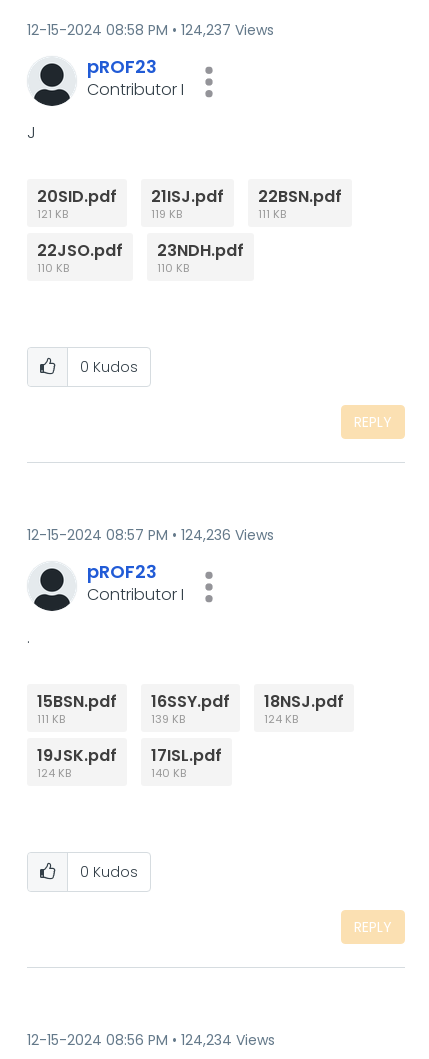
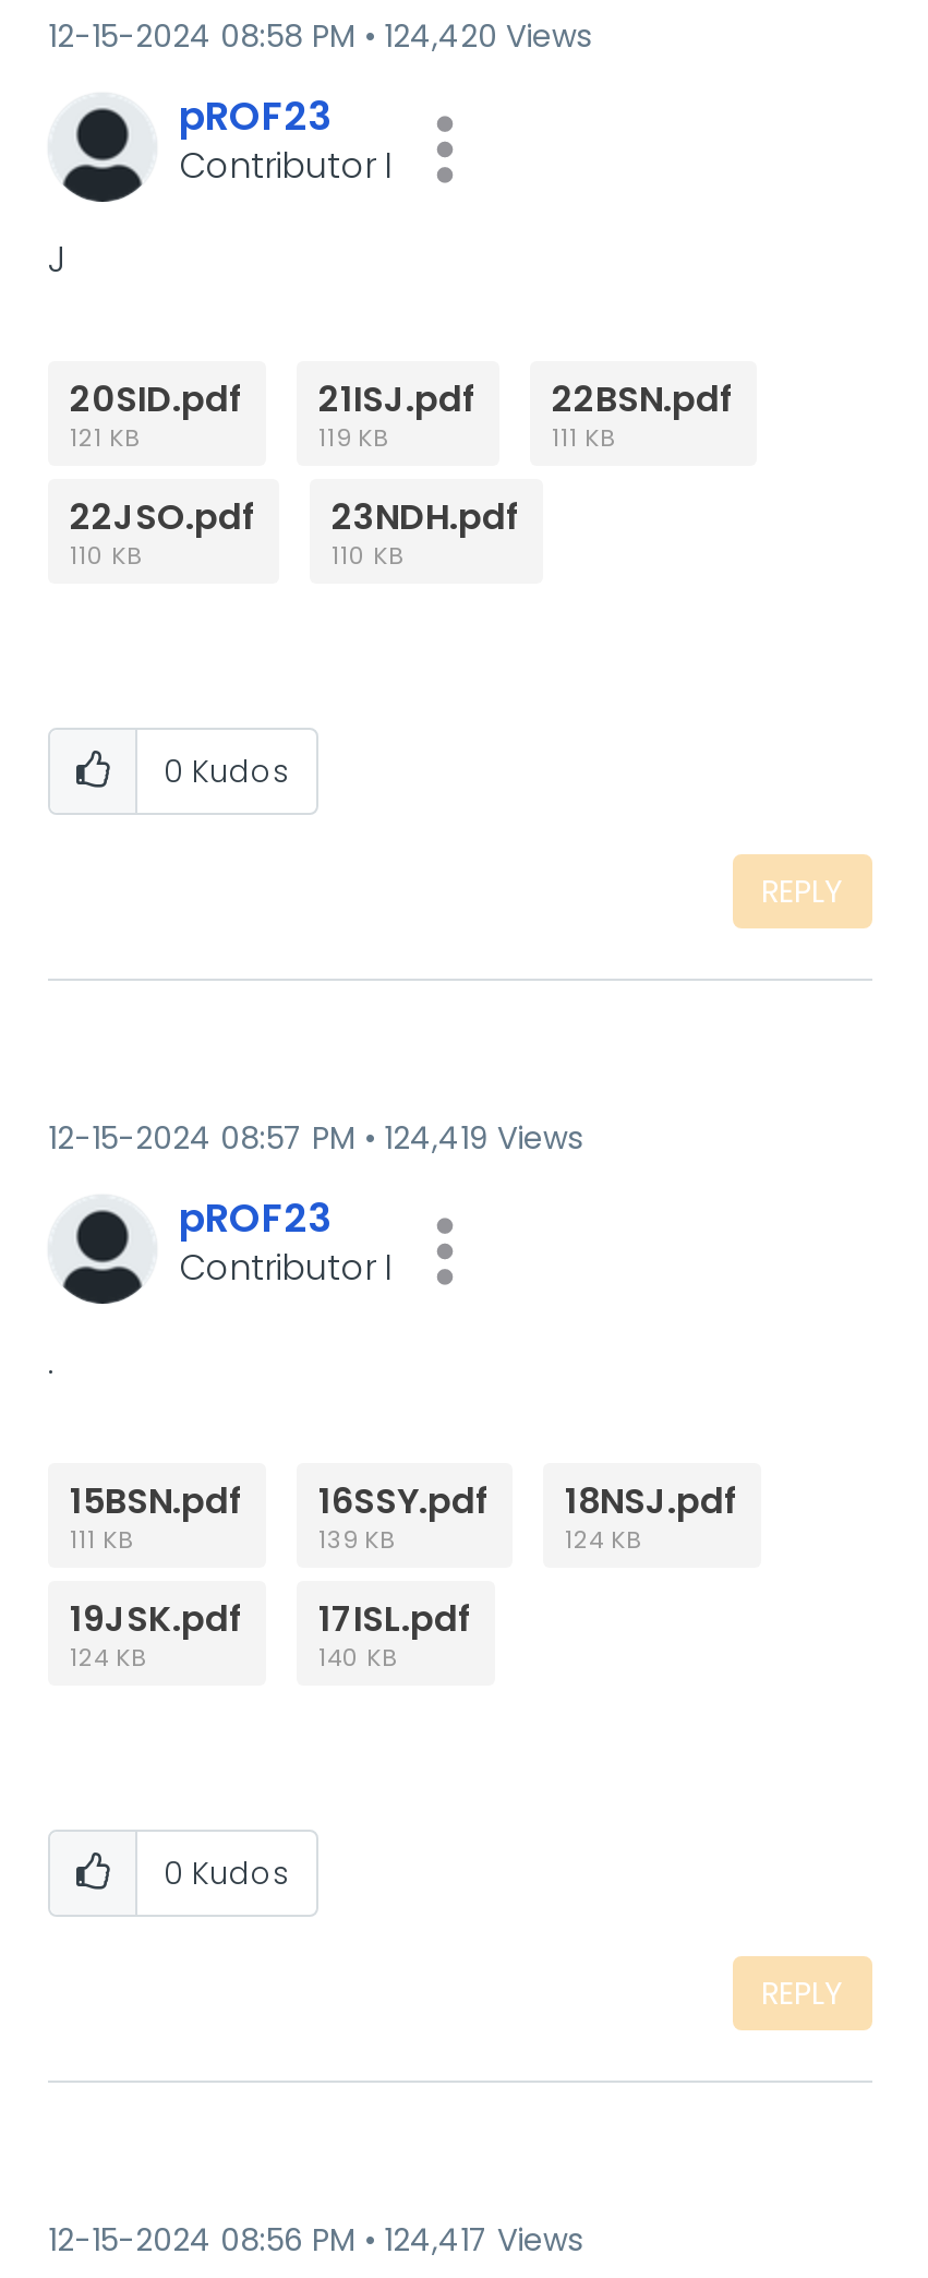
[27,20,274,40] 12-15-2024 08:58 PM 124,237 Views -> [48,14,591,58] 12-15-2024 08:58 PM 124,420 Views
[27,525,274,545] 12-15-2024 08:57 PM 124,236 Views -> [48,1116,582,1160] 12-15-2024 08:57 PM 124,419 Views
[27,1030,275,1050] 12-15-2024 08:56 PM 124,234 Views -> [48,2218,582,2262] 12-15-2024 08:56 PM 124,417 Views

